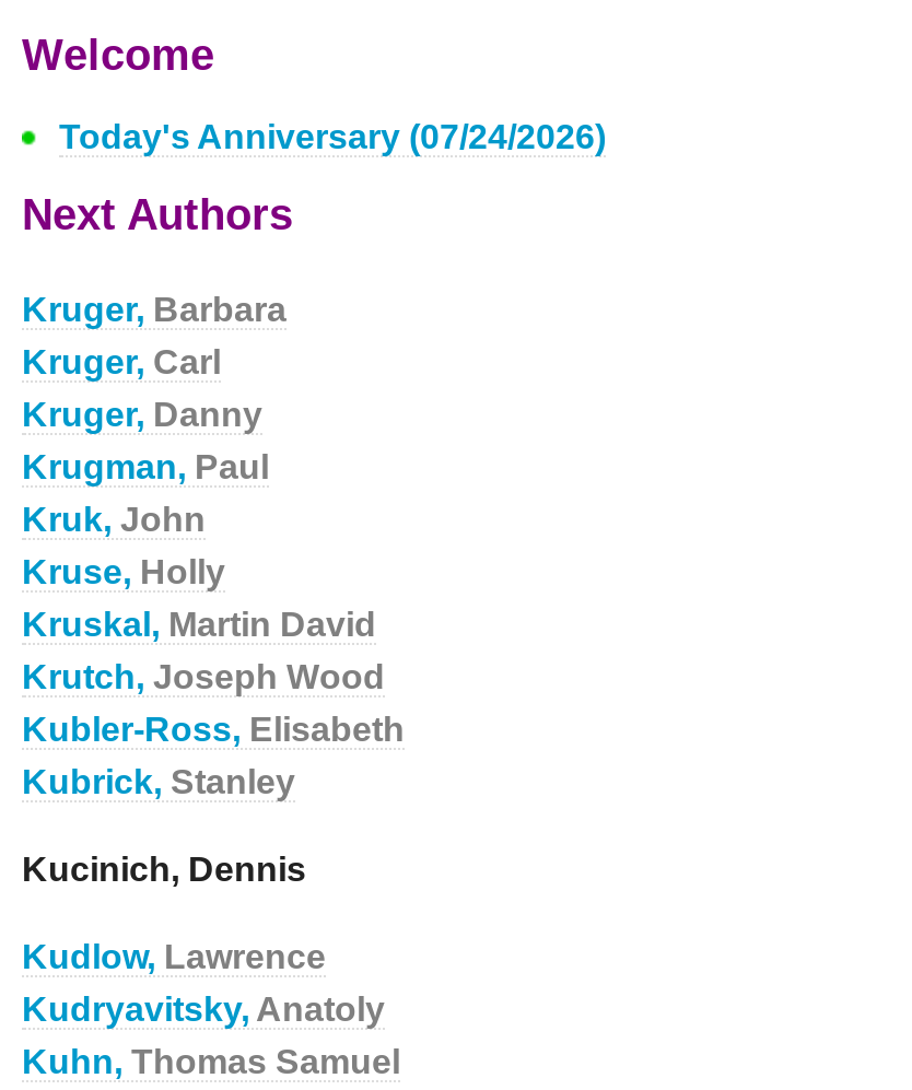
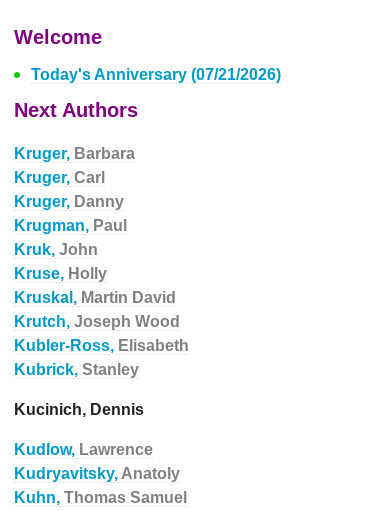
[59,118,606,155] Today's Anniversary (07/24/2026) -> [31,66,281,83] Today's Anniversary (07/21/2026)

